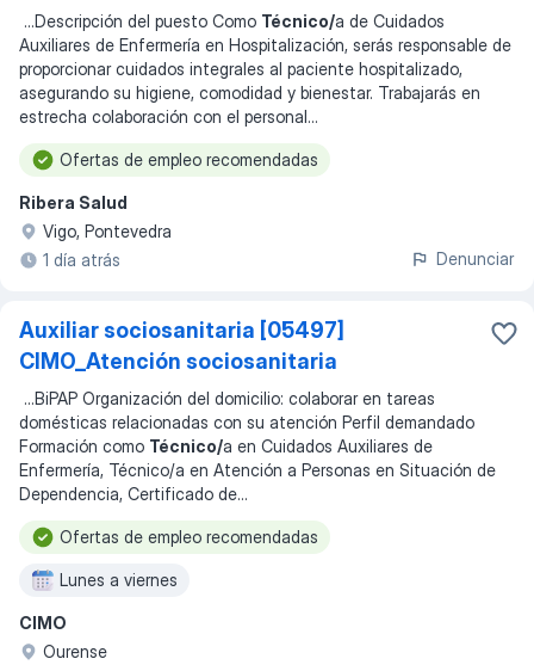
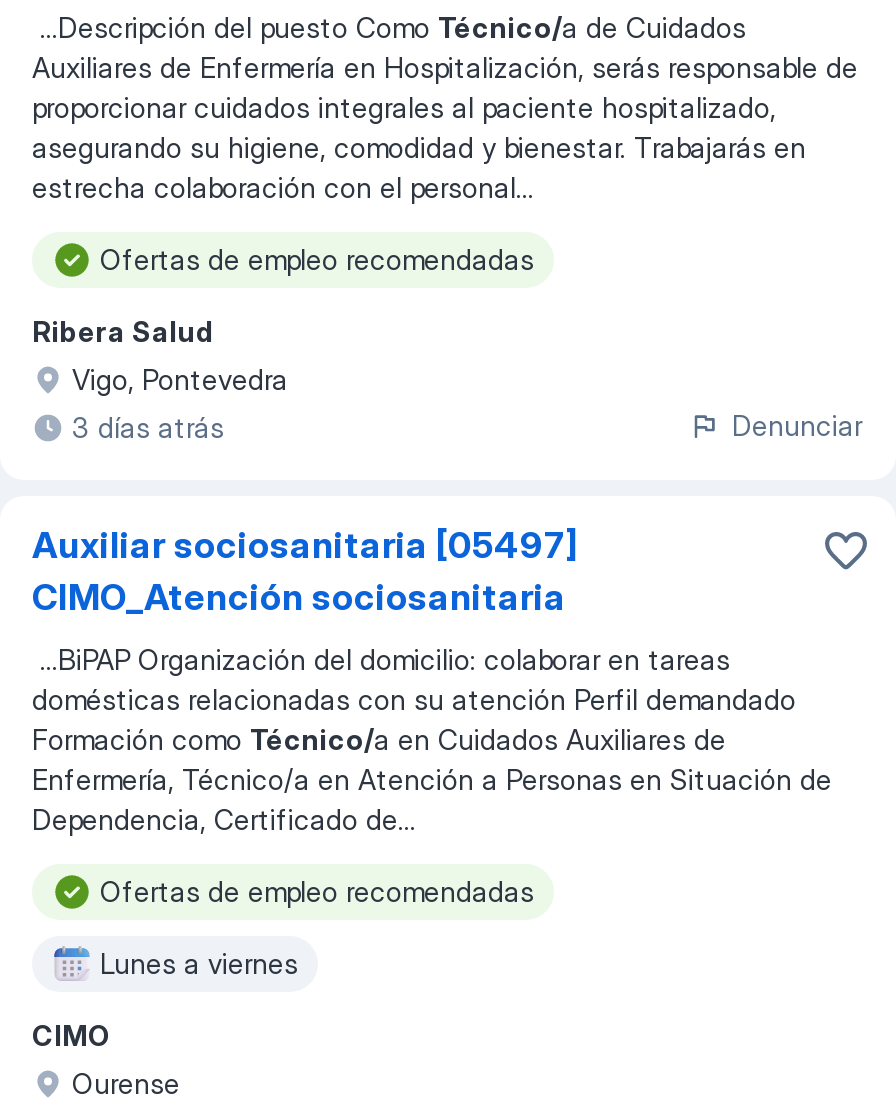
[43,250,120,270] 1 día atrás -> [72,410,224,444] 3 días atrás

